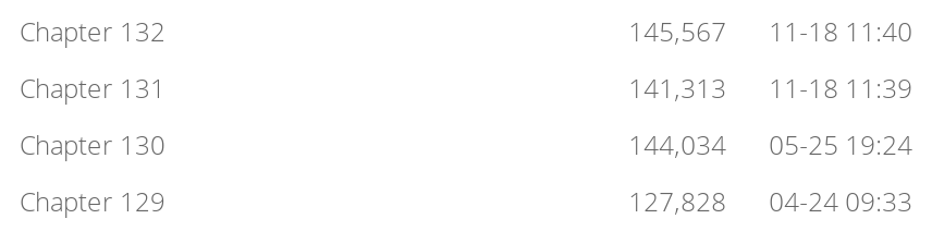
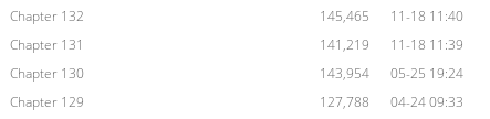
[628,14,913,51] 145,567 11-18 11:40 -> [319,7,464,26] 145,465 11-18 11:40
[628,71,913,108] 141,313 11-18 11:39 -> [319,36,464,54] 141,219 11-18 11:39
[628,127,913,164] 144,034 05-25 19:24 -> [319,64,464,83] 143,954 05-25 19:24
[628,184,913,221] 127,828 04-24 09:33 -> [319,93,464,112] 127,788 04-24 09:33

